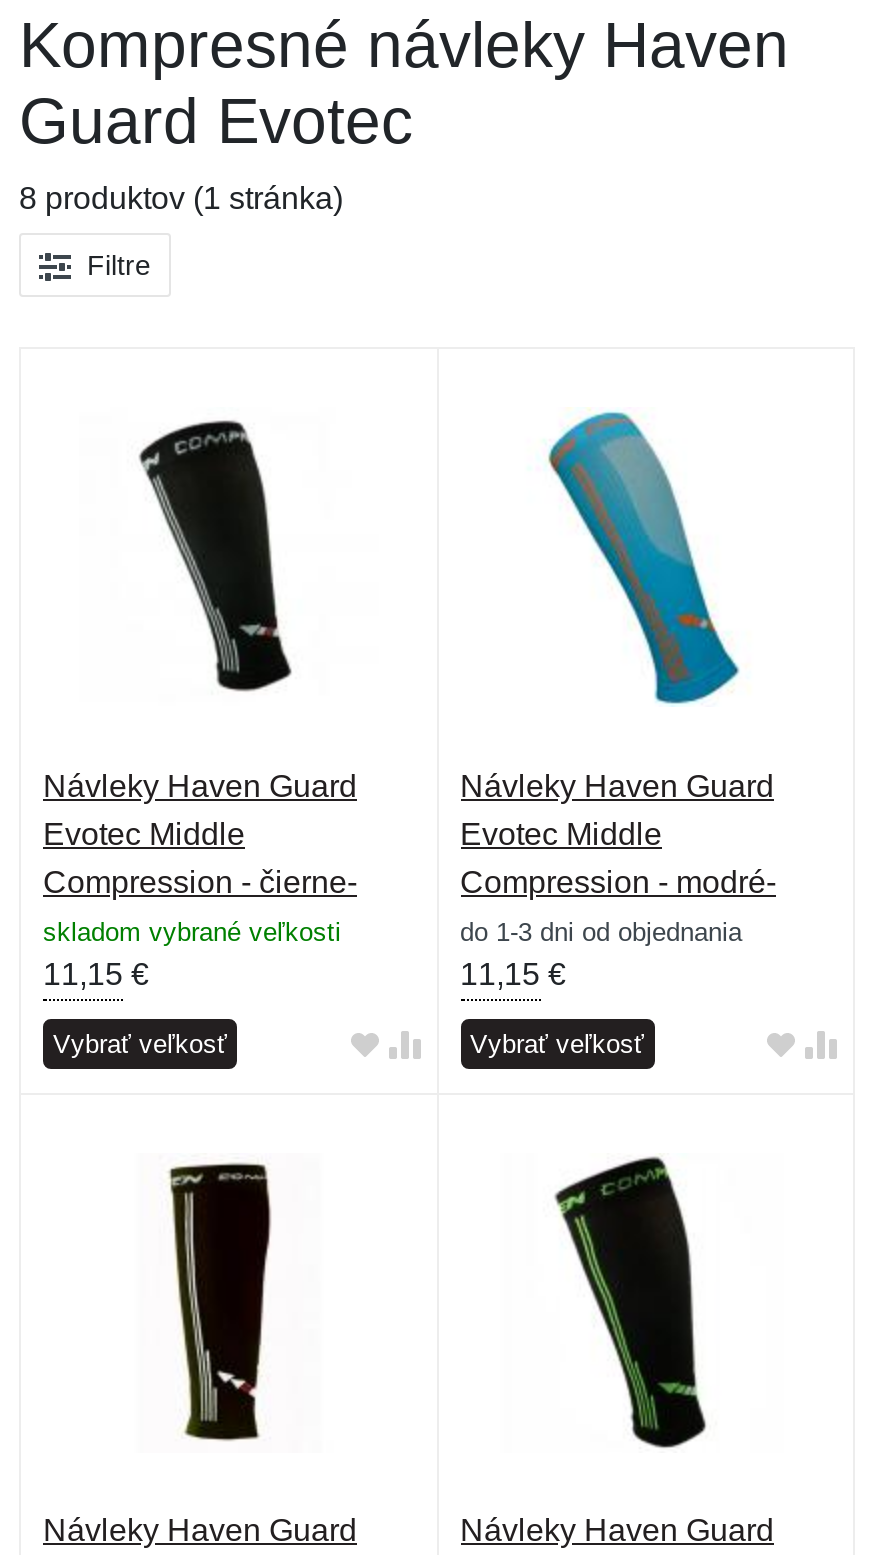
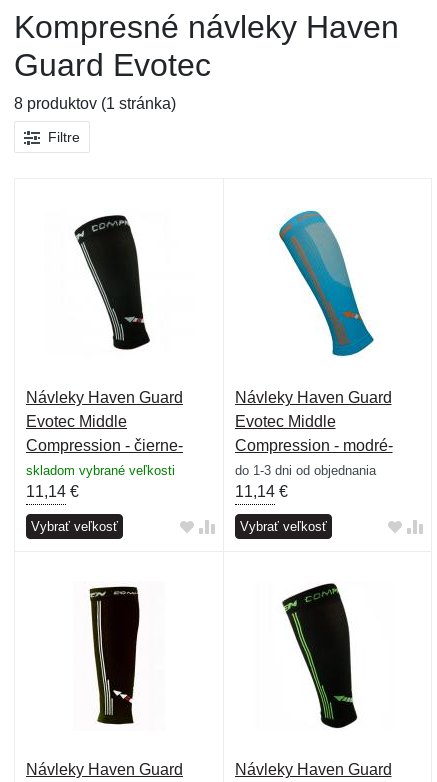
[43,956,149,990] 11,15 € -> [26,482,79,499] 11,14 €
[460,956,566,990] 11,15 € -> [234,482,287,499] 11,14 €

